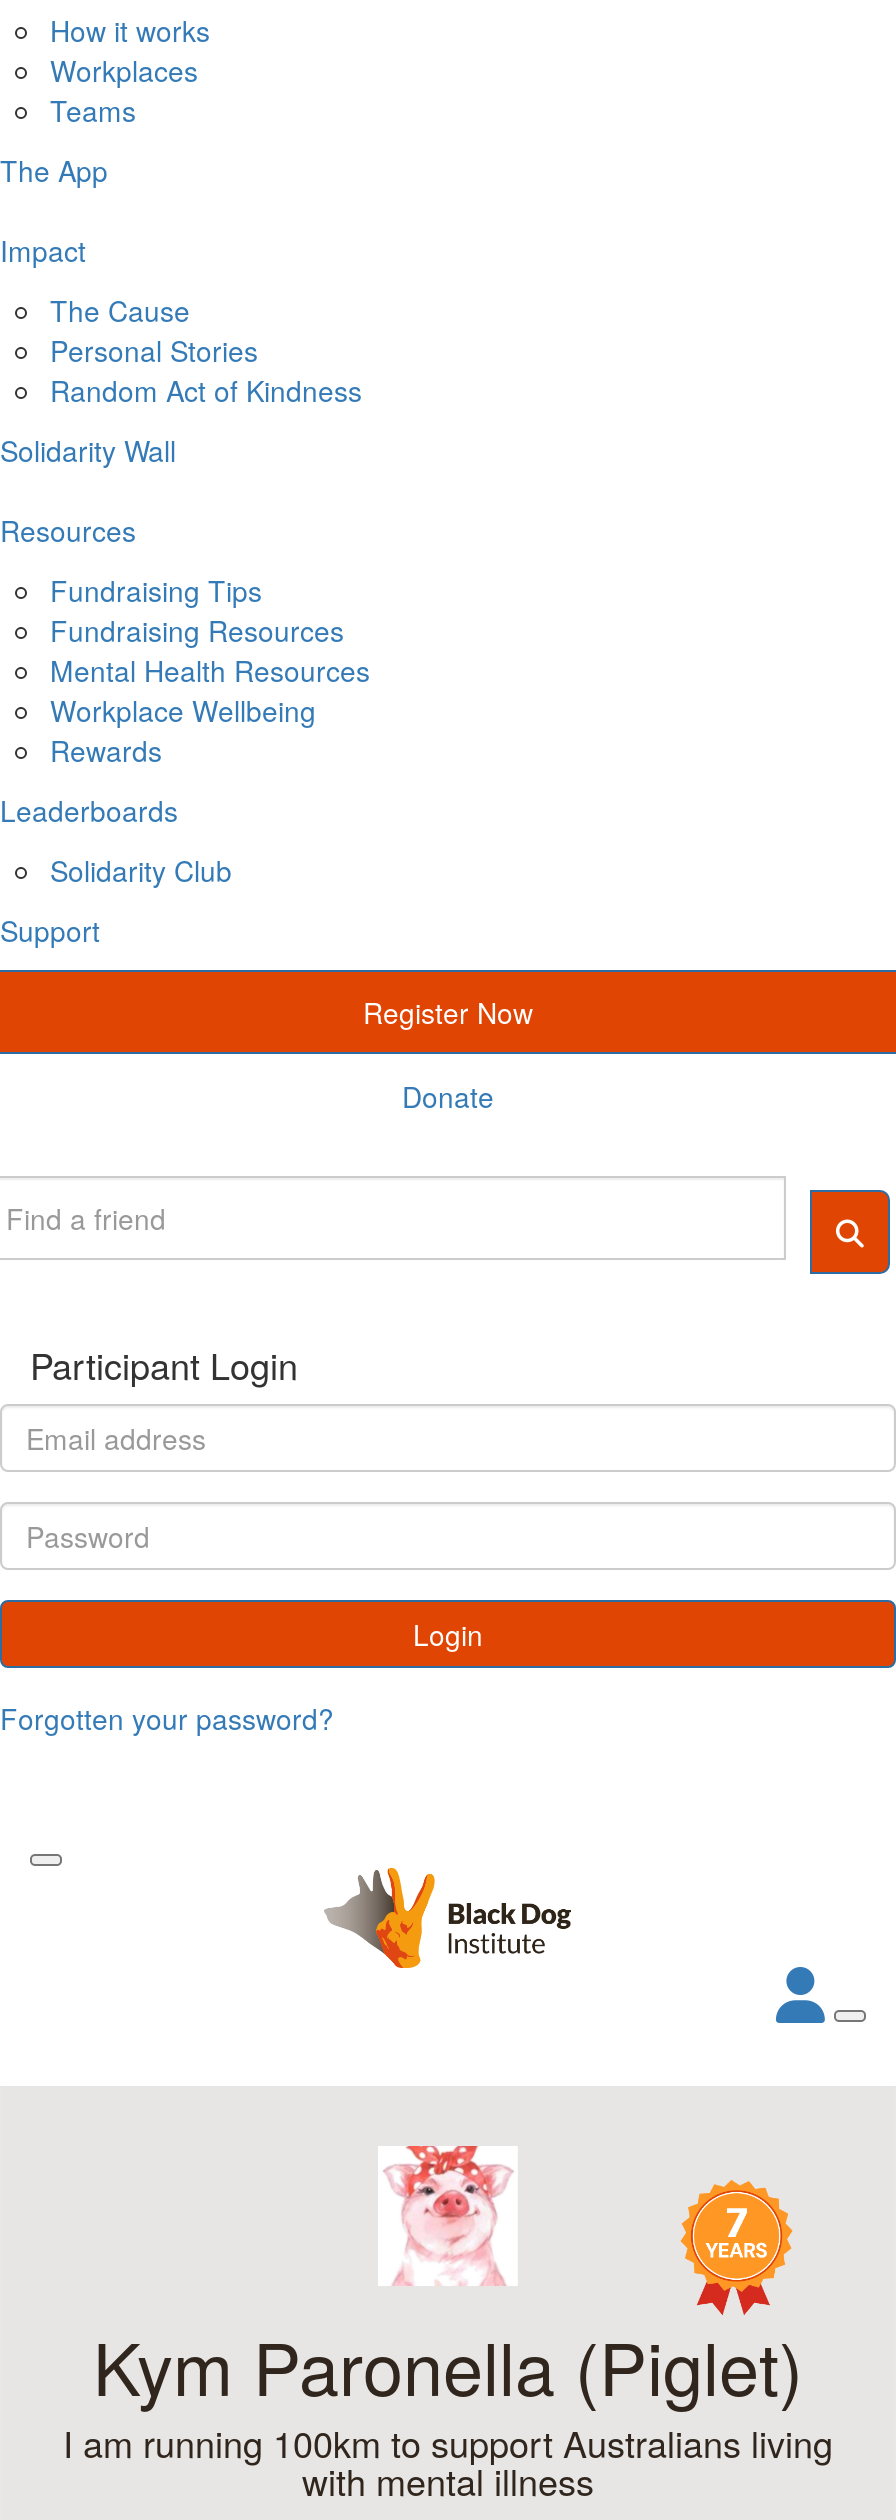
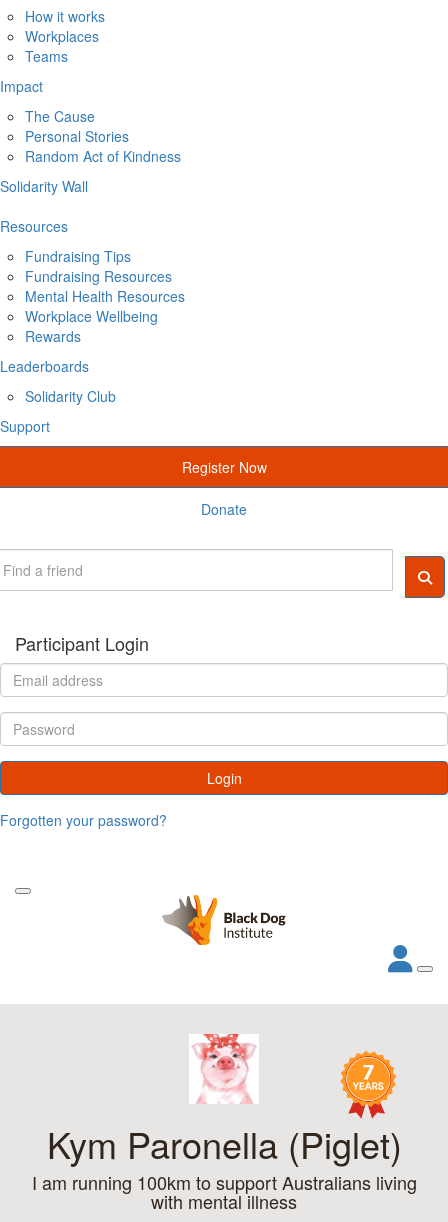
[0,149,108,189] The App -> none

